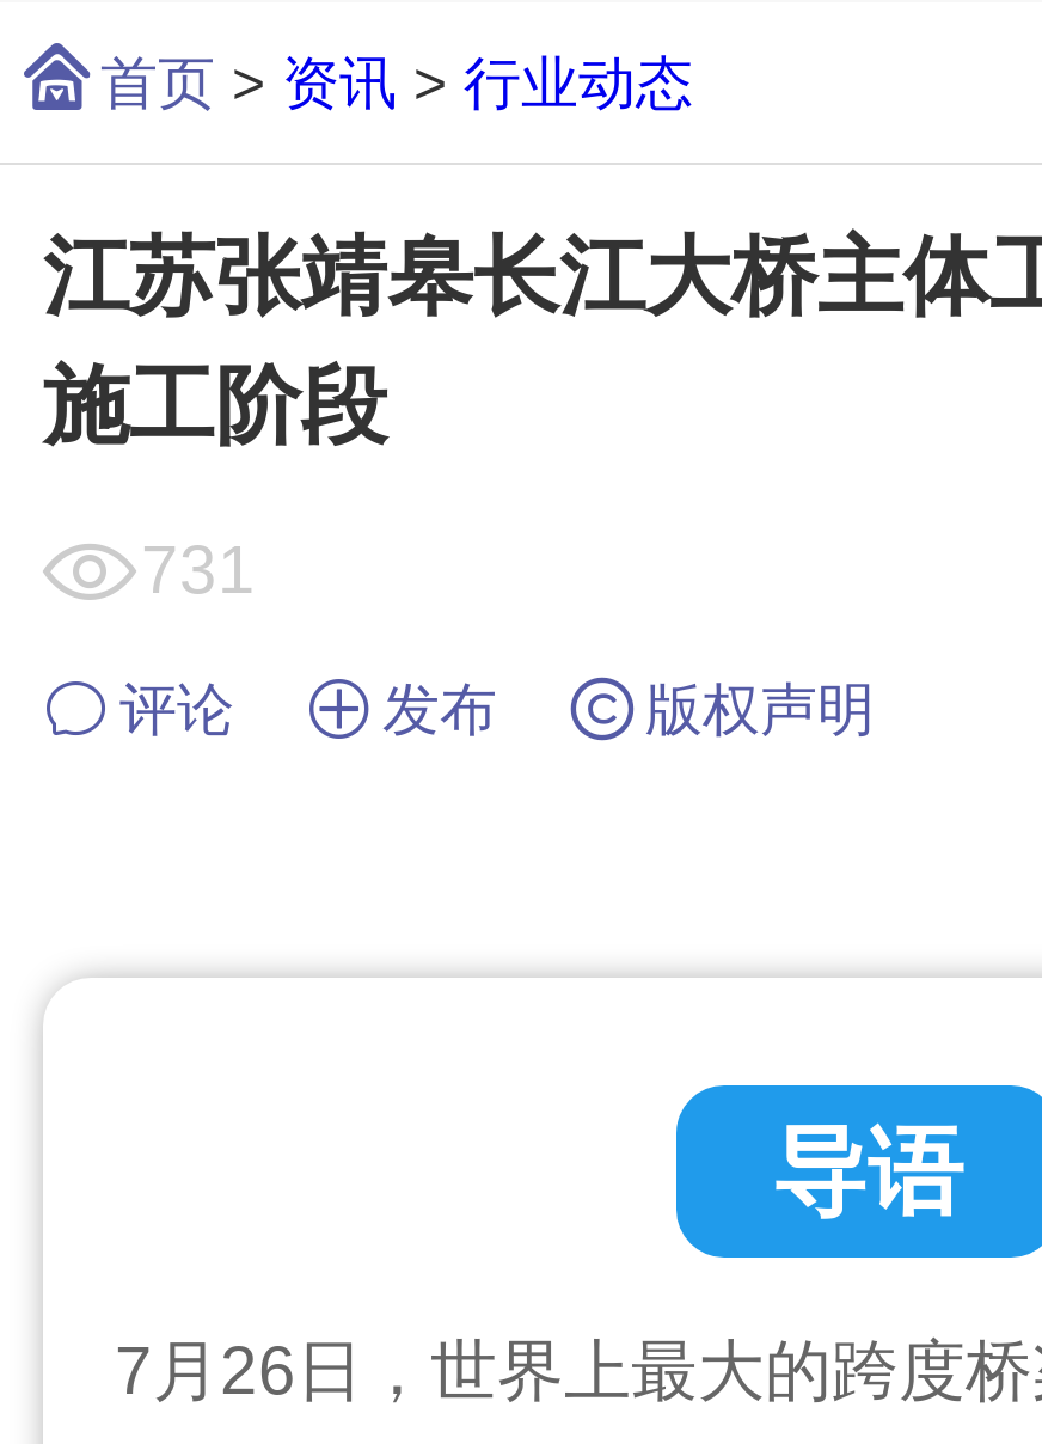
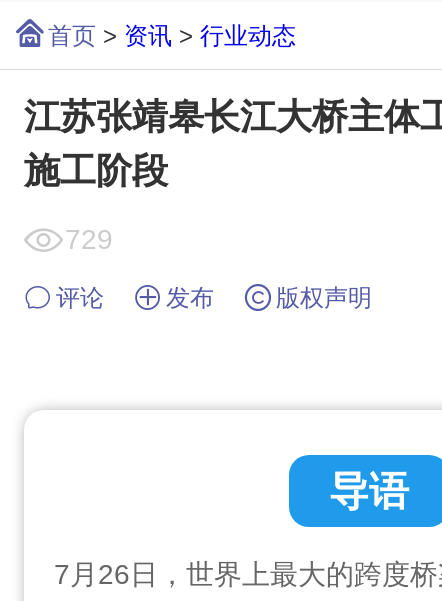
[141,533,256,607] 731 -> [65,224,113,255] 729

